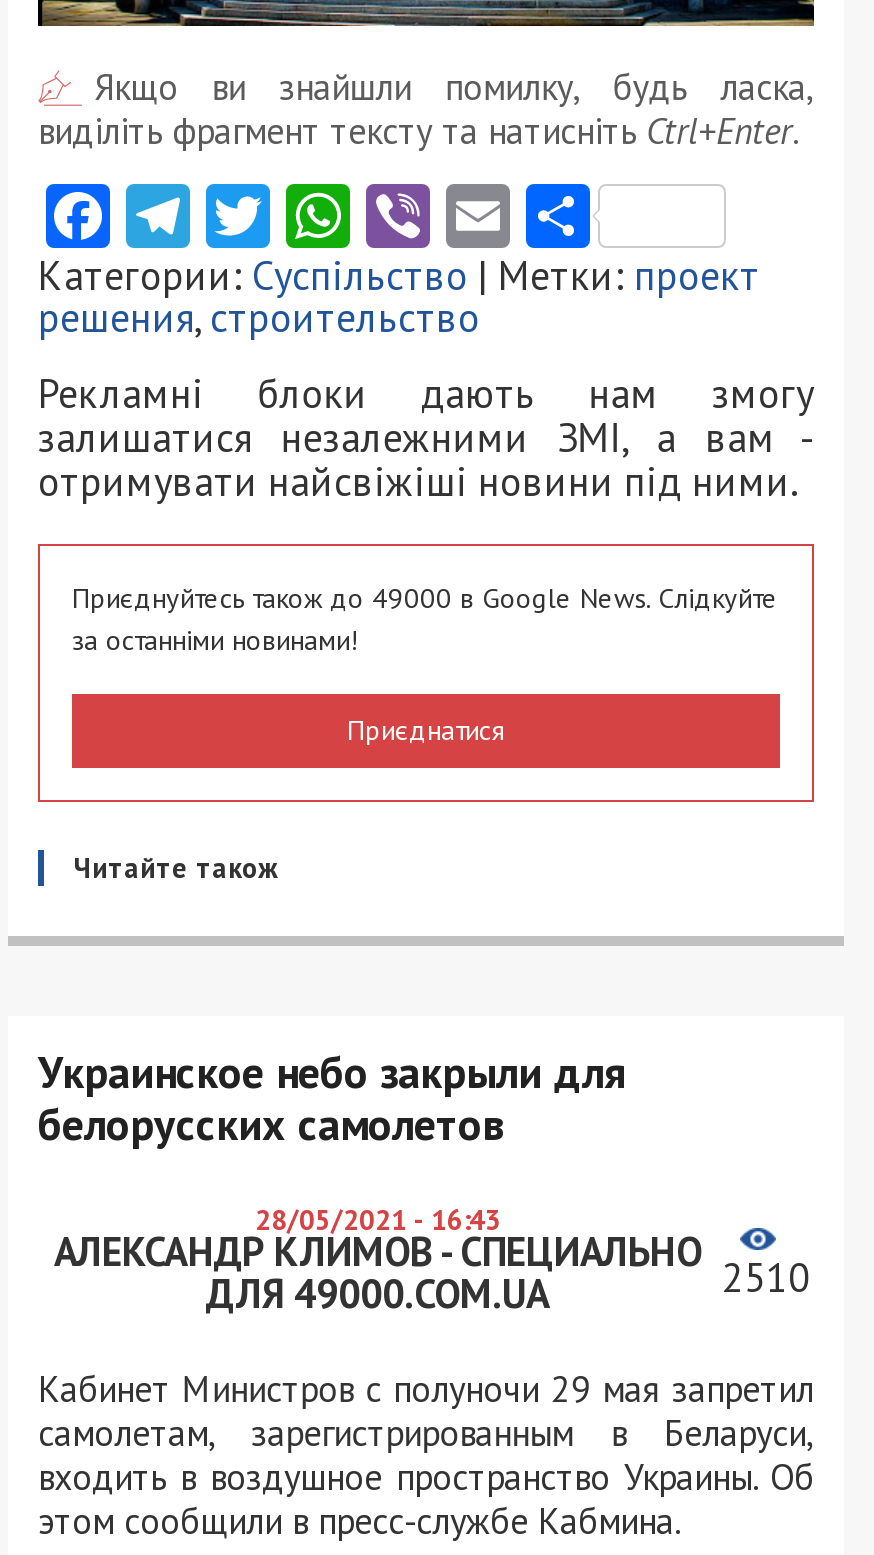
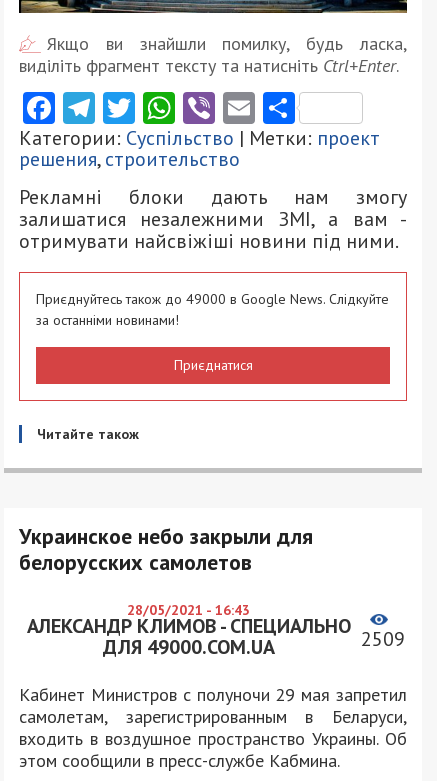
[54,1226,810,1304] АЛЕКСАНДР КЛИМОВ - СПЕЦИАЛЬНО 2510 -> [27,613,405,652] АЛЕКСАНДР КЛИМОВ - СПЕЦИАЛЬНО 2509

